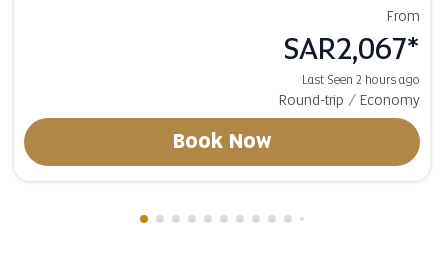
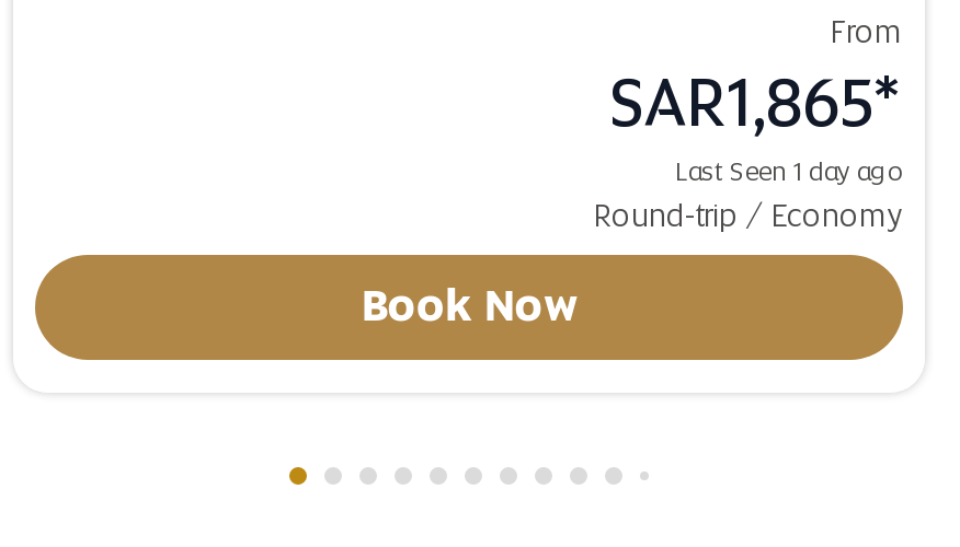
[283,28,420,88] SAR2,067* | Last Seen 2 hours ago -> [609,58,903,189] SAR1,865* | Last Seen 1 day ago

